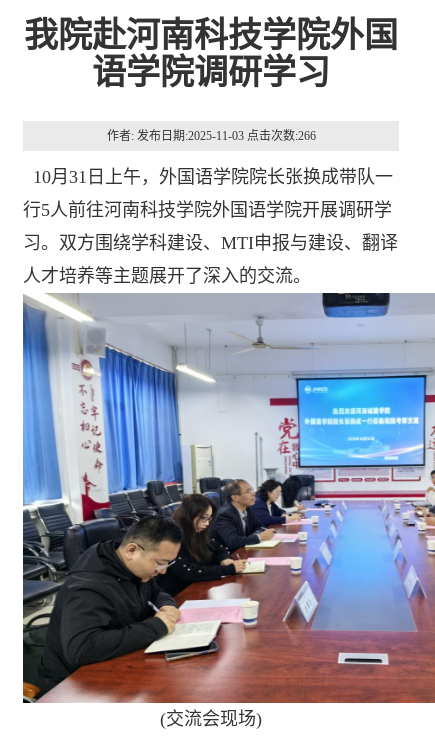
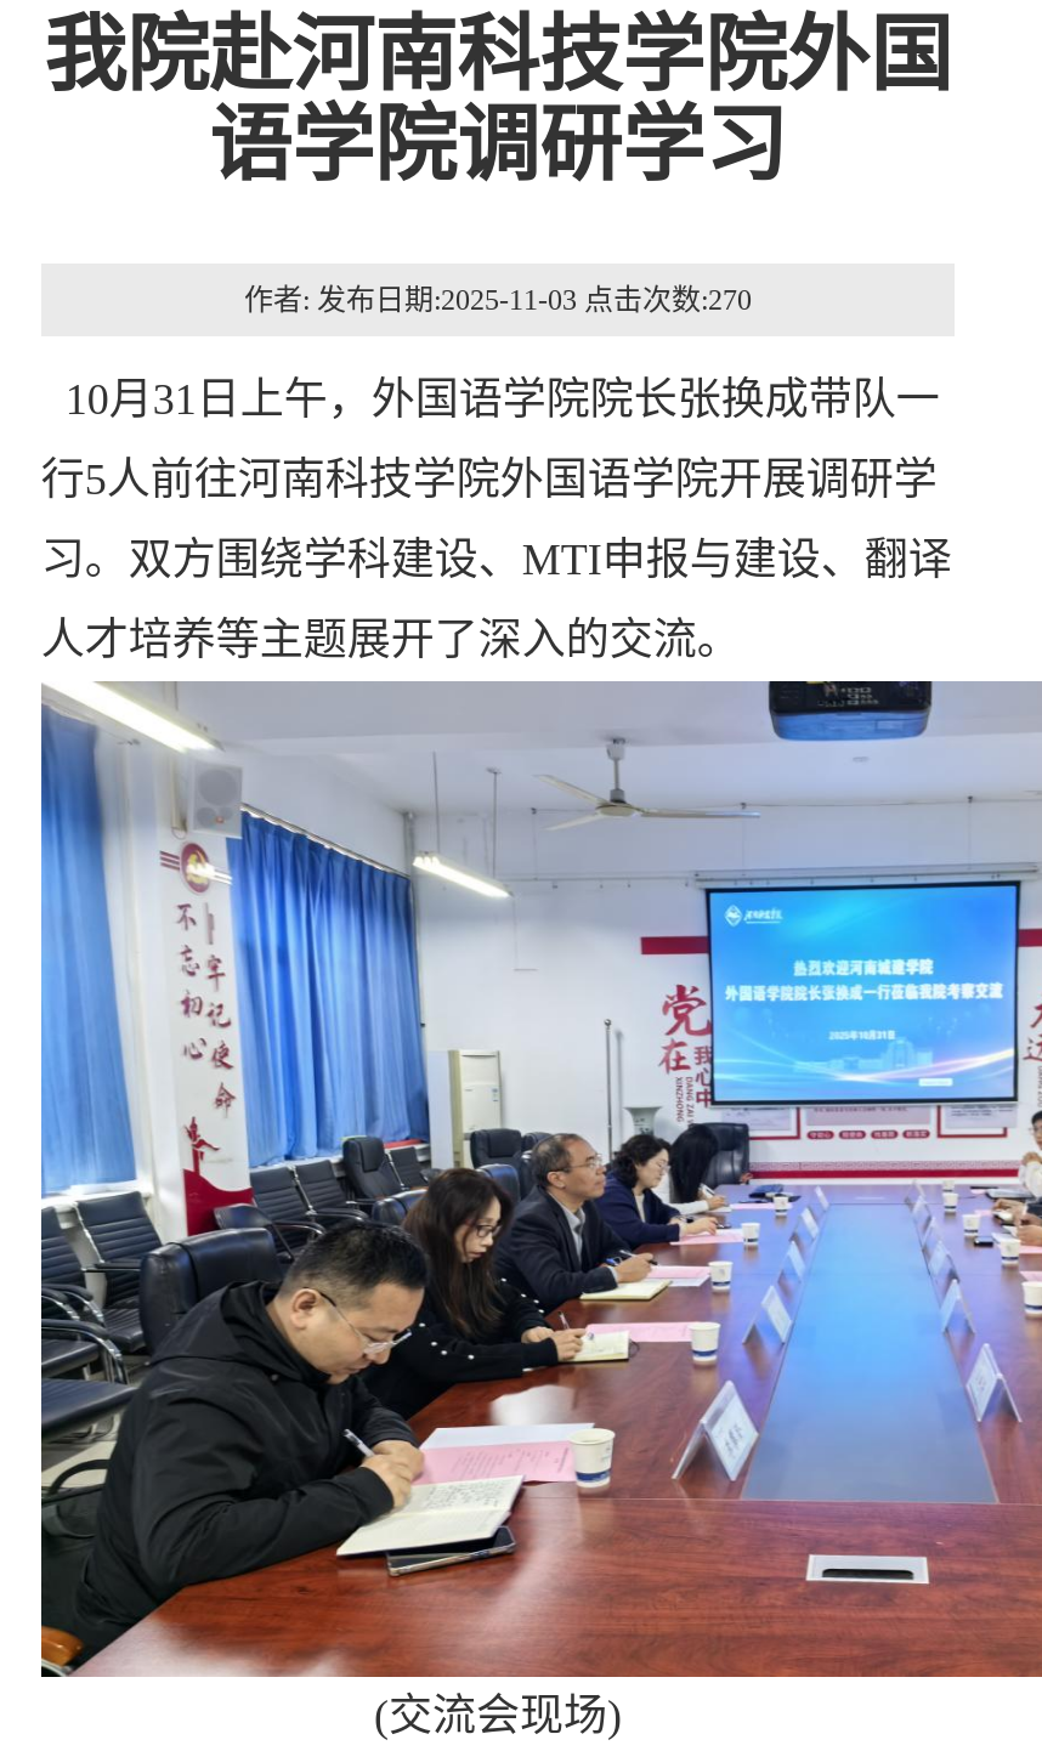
[106,129,315,143] 作者: 发布日期:2025-11-03 点击次数:266 -> [244,282,752,316] 作者: 发布日期:2025-11-03 点击次数:270

